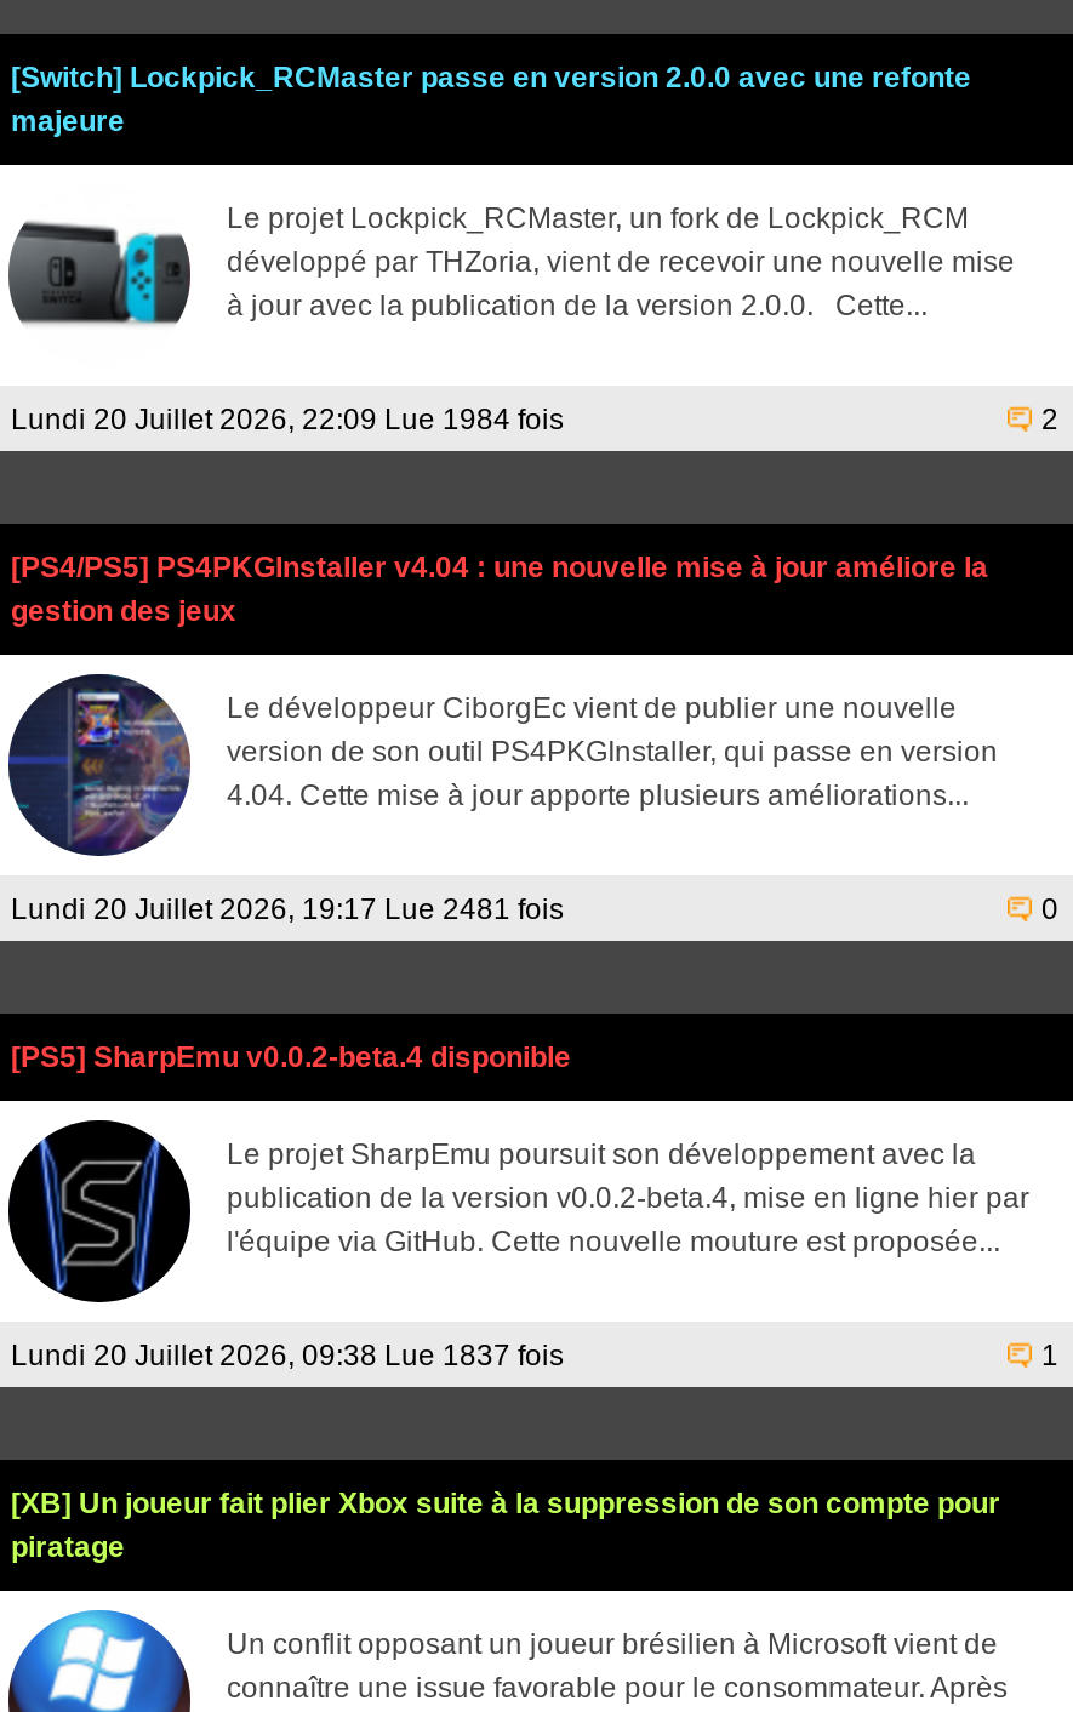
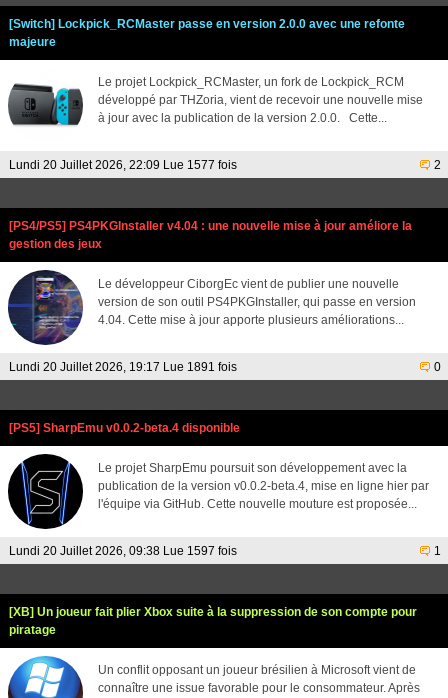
[11,403,564,436] Lundi 20 Juillet 2026, 22:09 Lue 1984 fois -> [9,158,237,172] Lundi 20 Juillet 2026, 22:09 Lue 1577 fois
[11,892,564,926] Lundi 20 Juillet 2026, 19:17 Lue 2481 fois -> [9,360,237,374] Lundi 20 Juillet 2026, 19:17 Lue 1891 fois
[11,1339,564,1373] Lundi 20 Juillet 2026, 09:38 Lue 1837 fois -> [9,544,237,558] Lundi 20 Juillet 2026, 09:38 Lue 1597 fois

